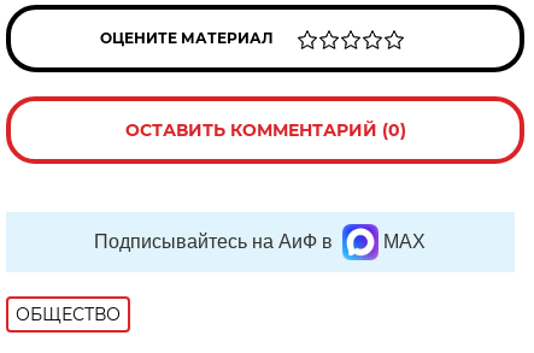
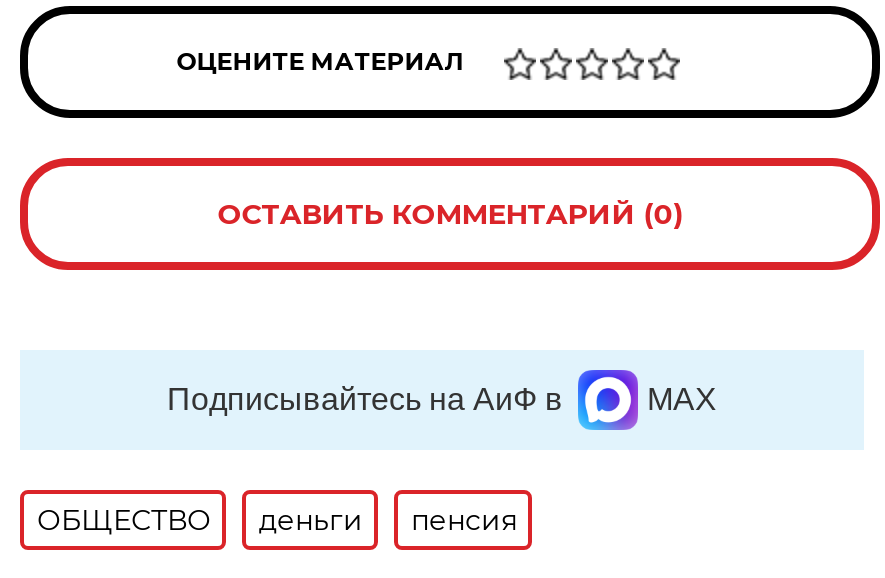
none -> [259,502,517,538] деньги | пенсия

